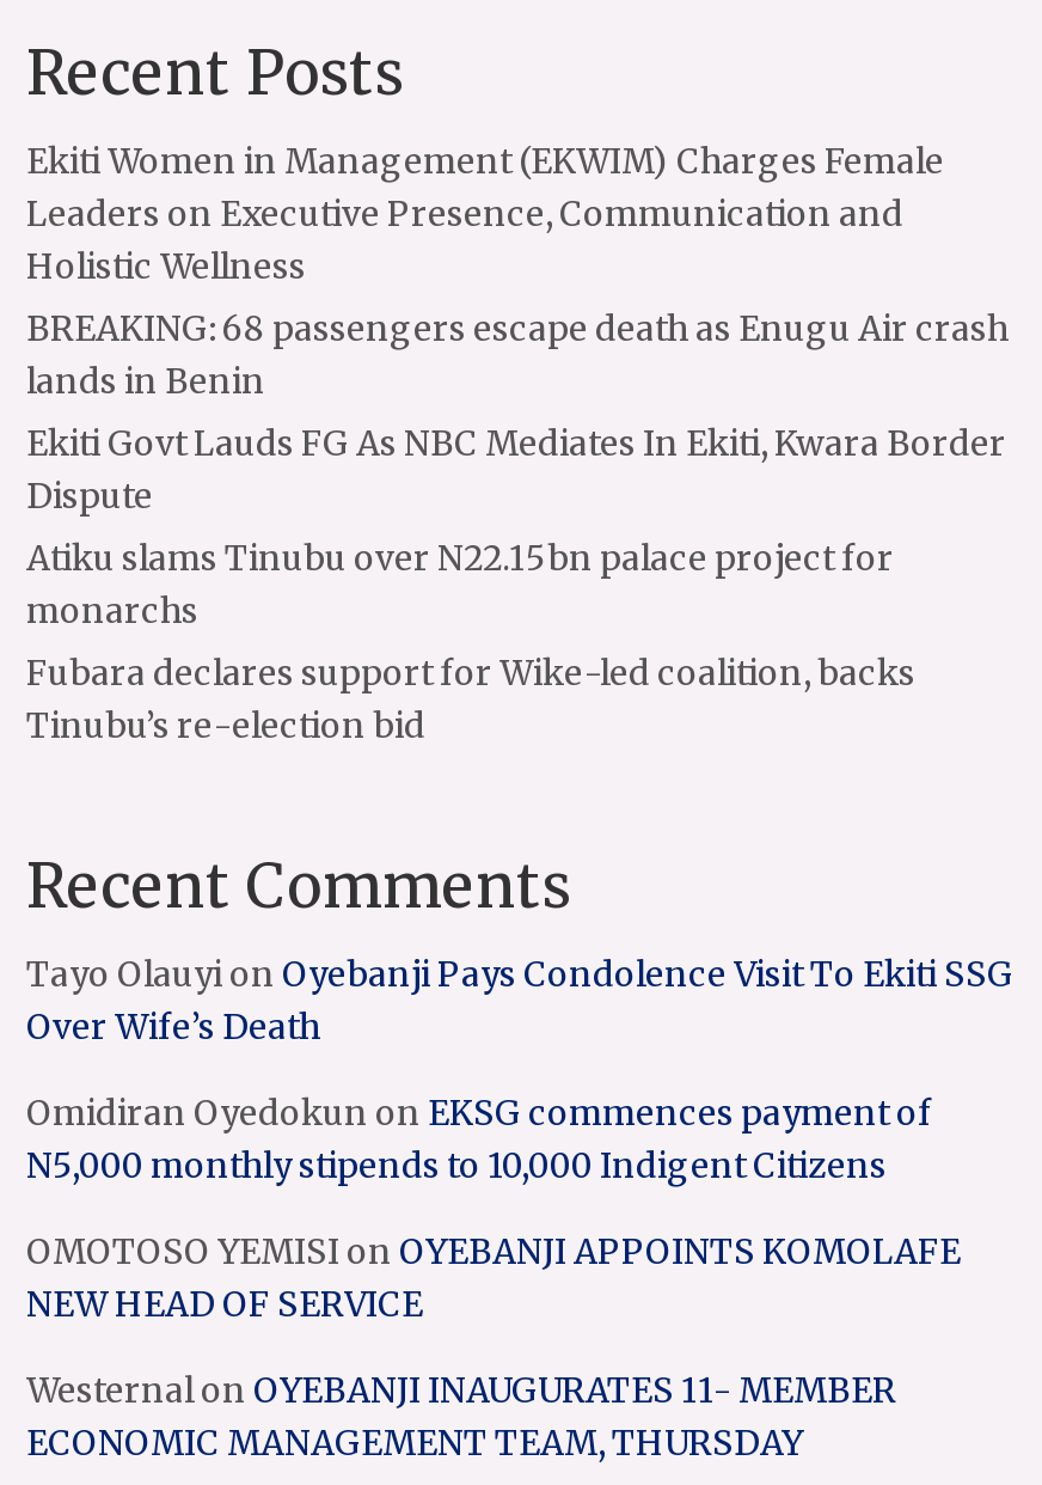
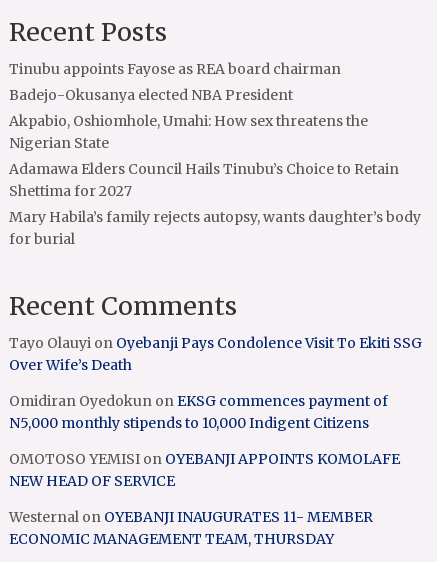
[26,139,1009,747] Ekiti Women in Management (EKWIM) Charges Female | Leaders on Executive Presence, Communication and | Holistic Wellness | BREAKING: 68 passengers escape death as Enugu Air crash | lands in Benin | Ekiti Govt Lauds FG As NBC Mediates In Ekiti, Kwara Border | Dispute | Atiku slams Tinubu over N22.15bn palace project for | monarchs | Fubara declares support for Wike-led coalition, backs | Tinubu’s re-election bid -> [9,60,421,248] Tinubu appoints Fayose as REA board chairman | Badejo-Okusanya elected NBA President | Akpabio, Oshiomhole, Umahi: How sex threatens the | Nigerian State | Adamawa Elders Council Hails Tinubu’s Choice to Retain | Shettima for 2027 | Mary Habila’s family rejects autopsy, wants daughter’s body | for burial

